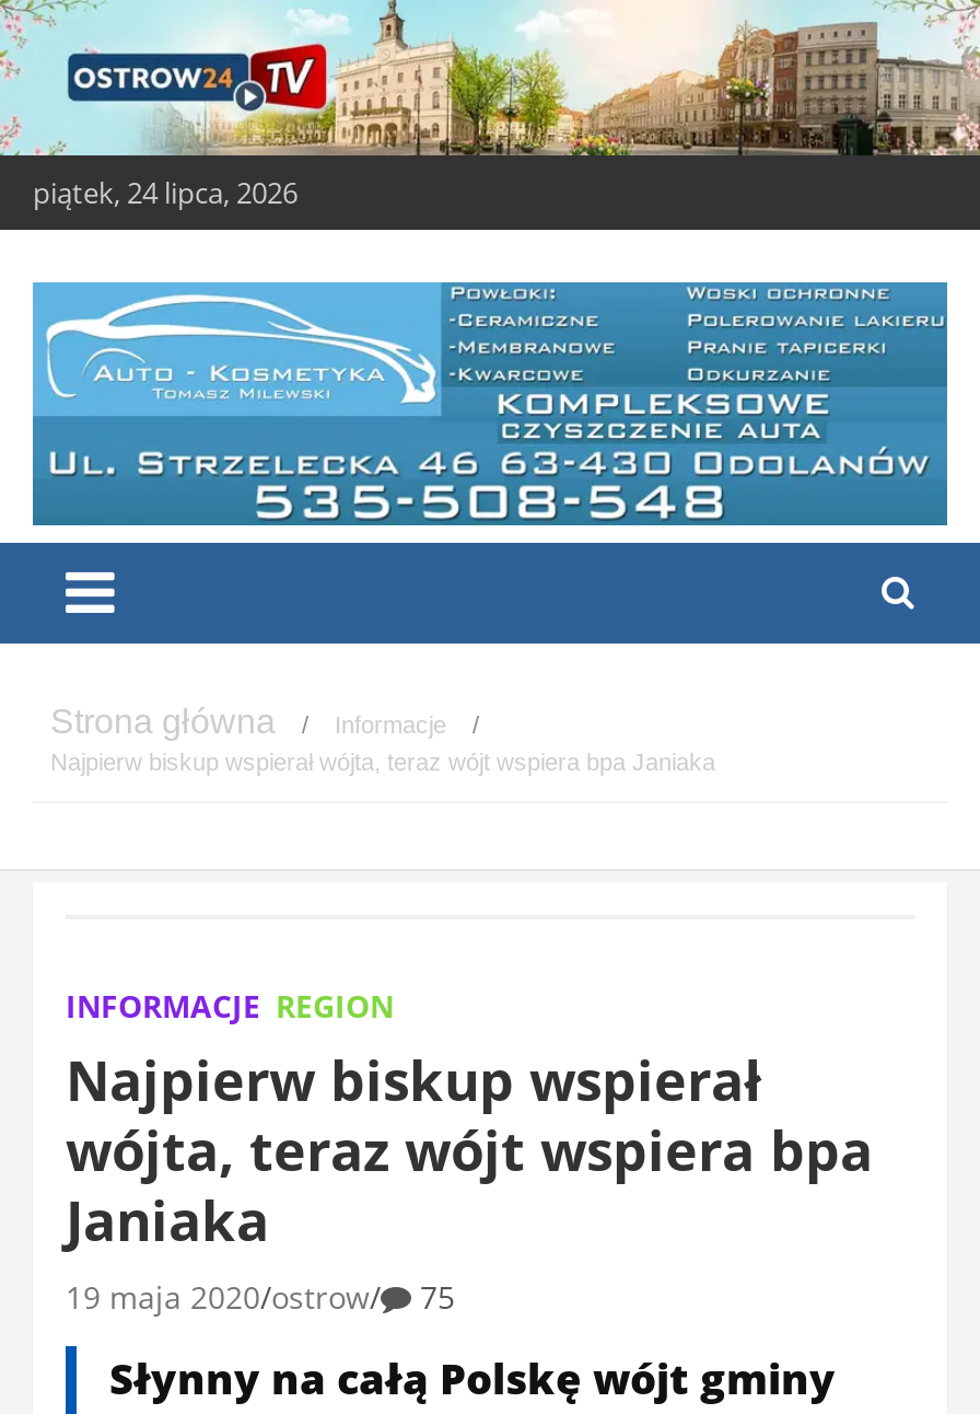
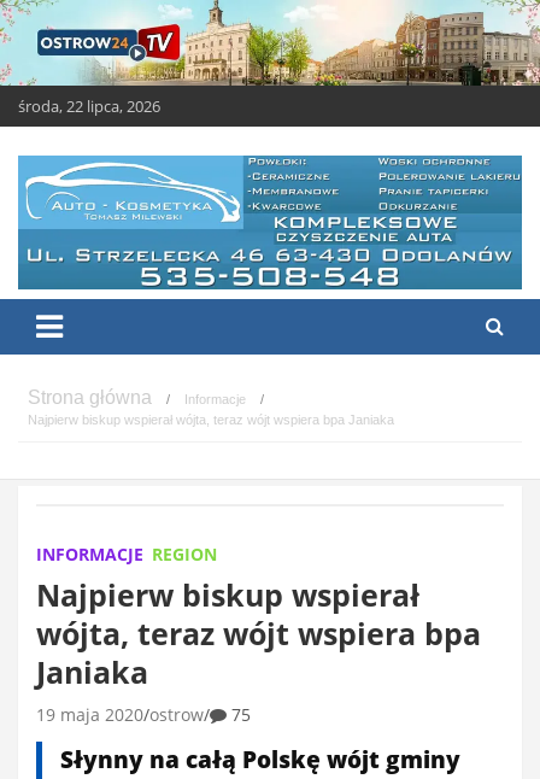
[33,172,297,211] piątek, 24 lipca, 2026 -> [18,95,160,116] środa, 22 lipca, 2026

